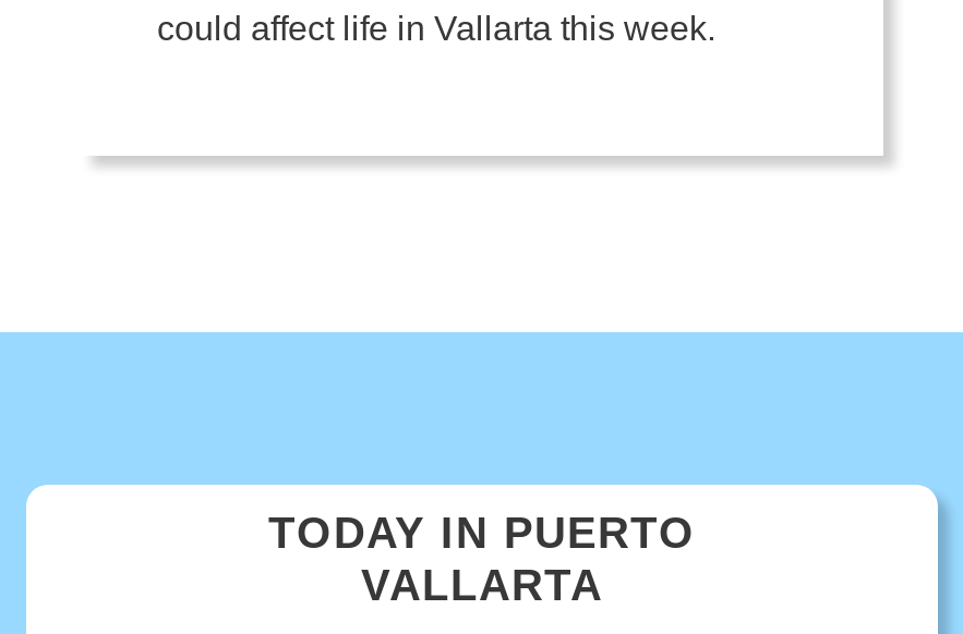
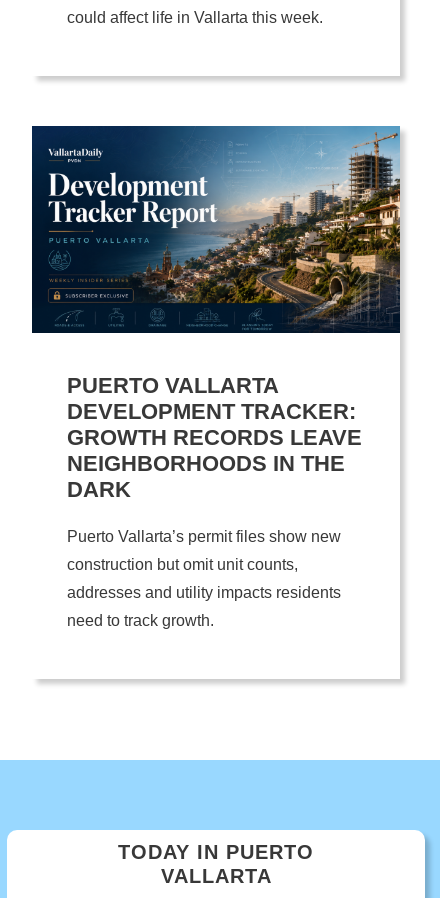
none -> [31,125,401,629] [image] | PUERTO VALLARTA | DEVELOPMENT TRACKER: | GROWTH RECORDS LEAVE | NEIGHBORHOODS IN THE | DARK | Puerto Vallarta’s permit files show new | construction but omit unit counts, | addresses and utility impacts residents | need to track growth.

